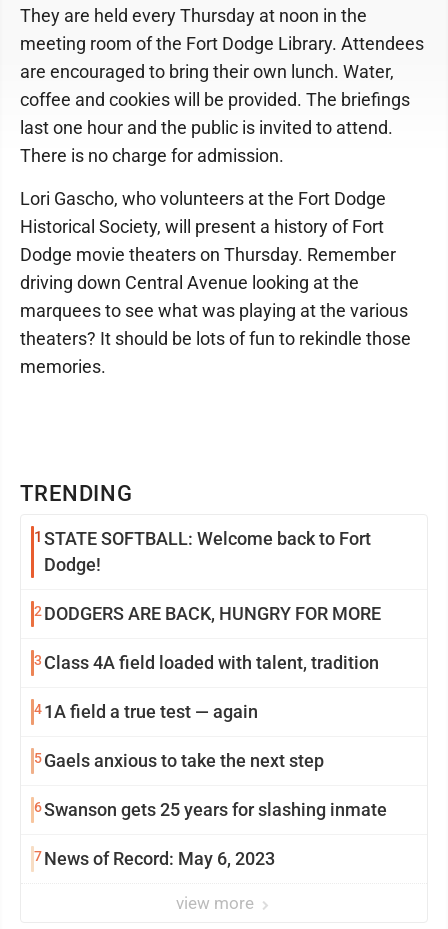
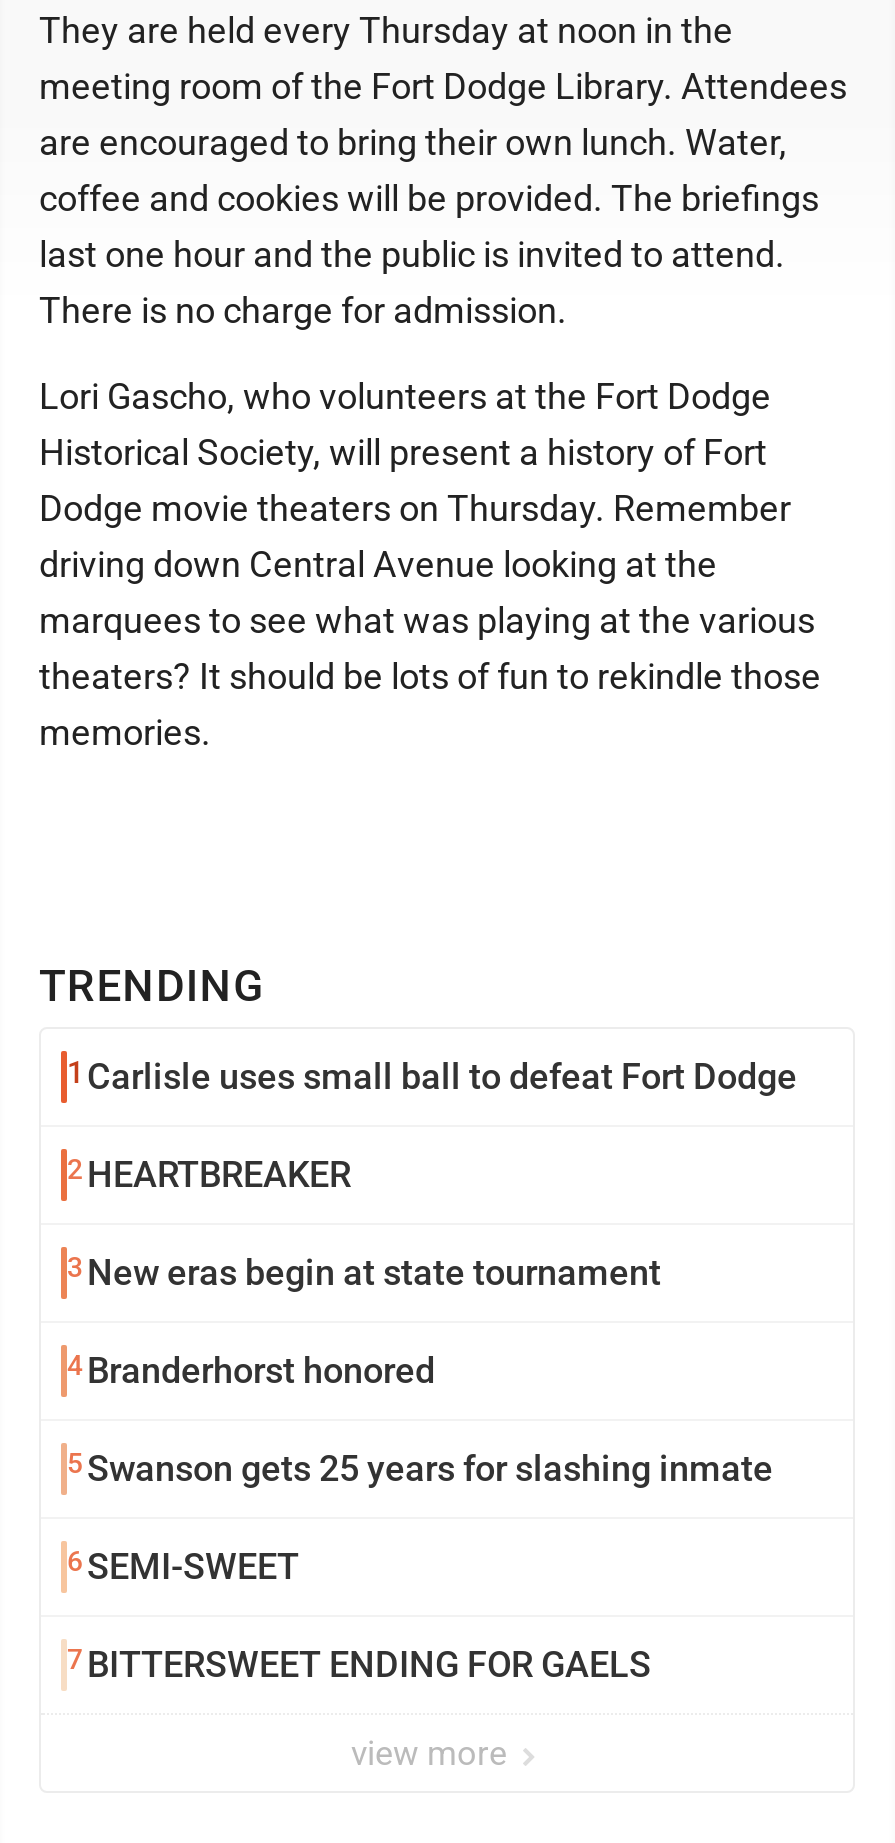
[34,528,371,575] 1 STATE SOFTBALL: Welcome back to Fort | Dodge! -> [67,1055,797,1097] 1 Carlisle uses small ball to defeat Fort Dodge
[34,603,381,624] 2 DODGERS ARE BACK, HUNGRY FOR MORE -> [67,1153,351,1195] 2 HEARTBREAKER
[34,652,379,673] 3 Class 4A field loaded with talent, tradition -> [67,1251,661,1293] 3 New eras begin at state tournament
[34,701,258,722] 4 1A field a true test — again -> [67,1349,435,1391] 4 Branderhorst honored
[34,750,324,771] 5 Gaels anxious to take the next step -> [67,1447,773,1489] 5 Swanson gets 25 years for slashing inmate
[34,799,387,820] 6 Swanson gets 25 years for slashing inmate -> [67,1545,299,1587] 6 SEMI-SWEET
[34,848,275,869] 7 News of Record: May 6, 2023 -> [67,1643,651,1685] 7 BITTERSWEET ENDING FOR GAELS

